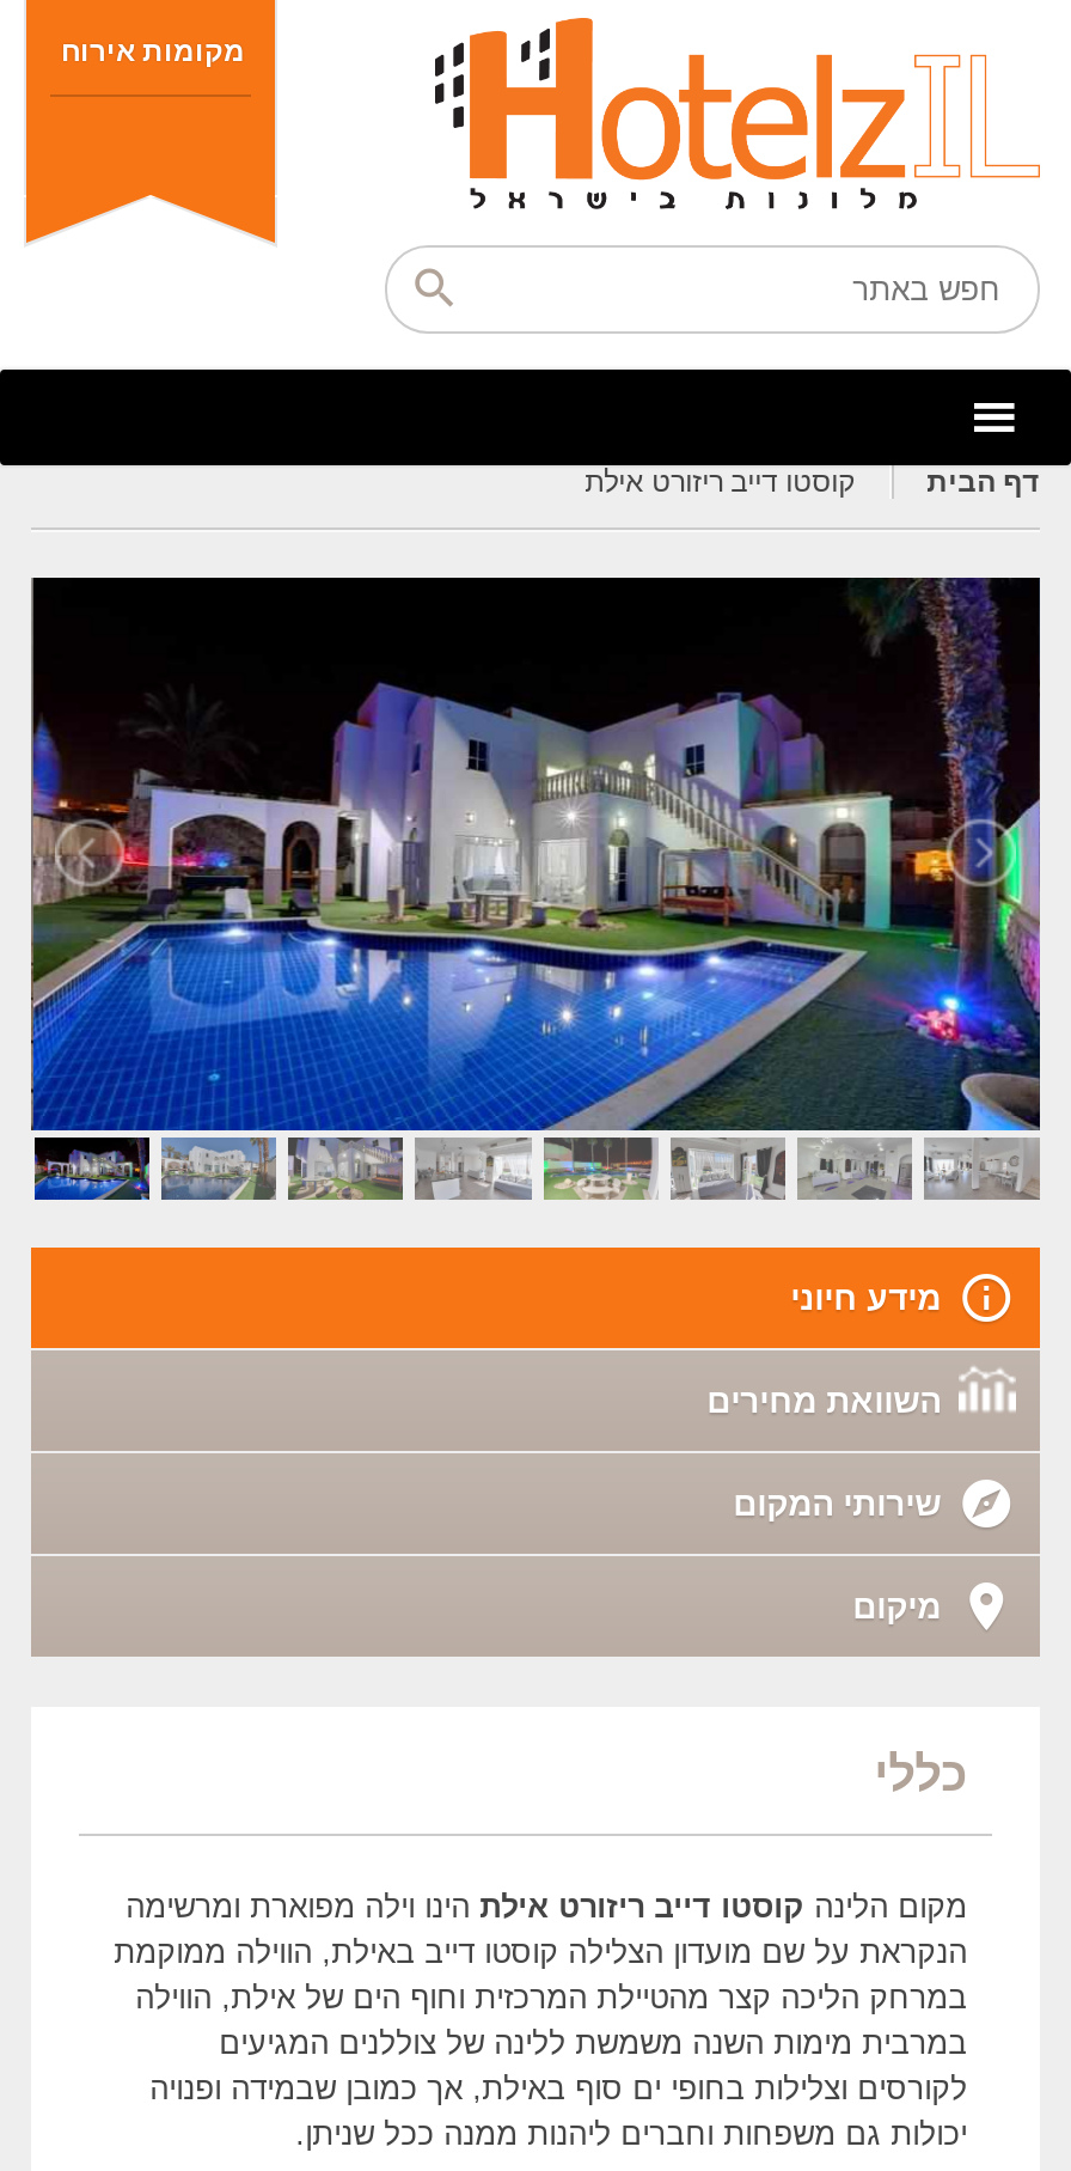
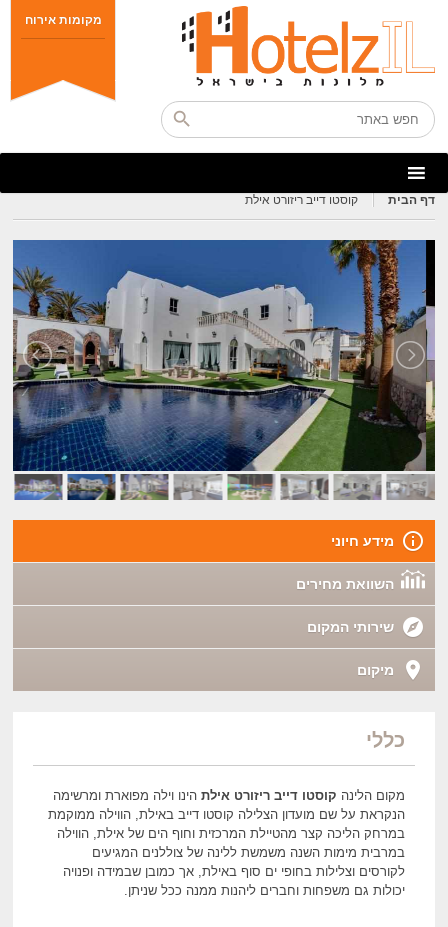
[31,575,1042,1200] [image] -> [13,239,436,500] [image]

